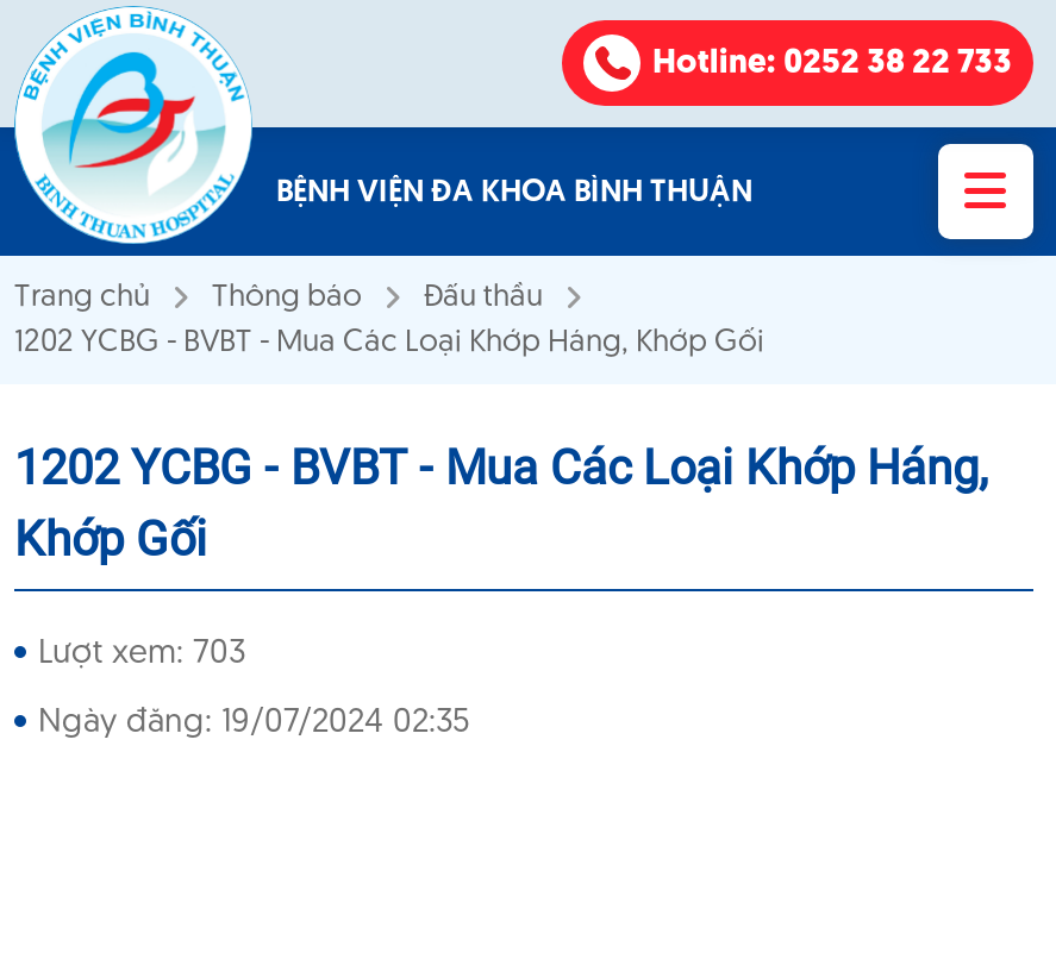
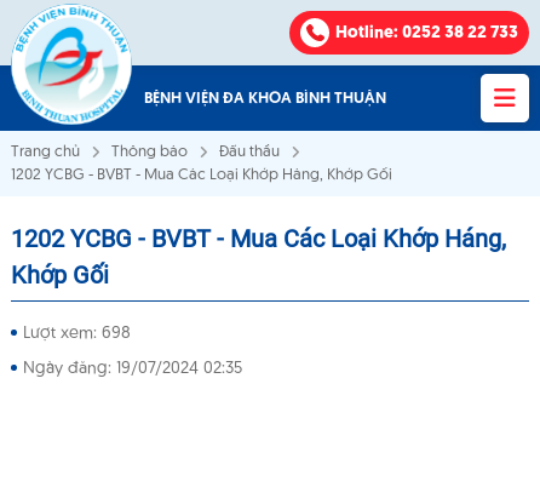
[38,637,245,672] Lượt xem: 703 -> [23,325,131,343] Lượt xem: 698

